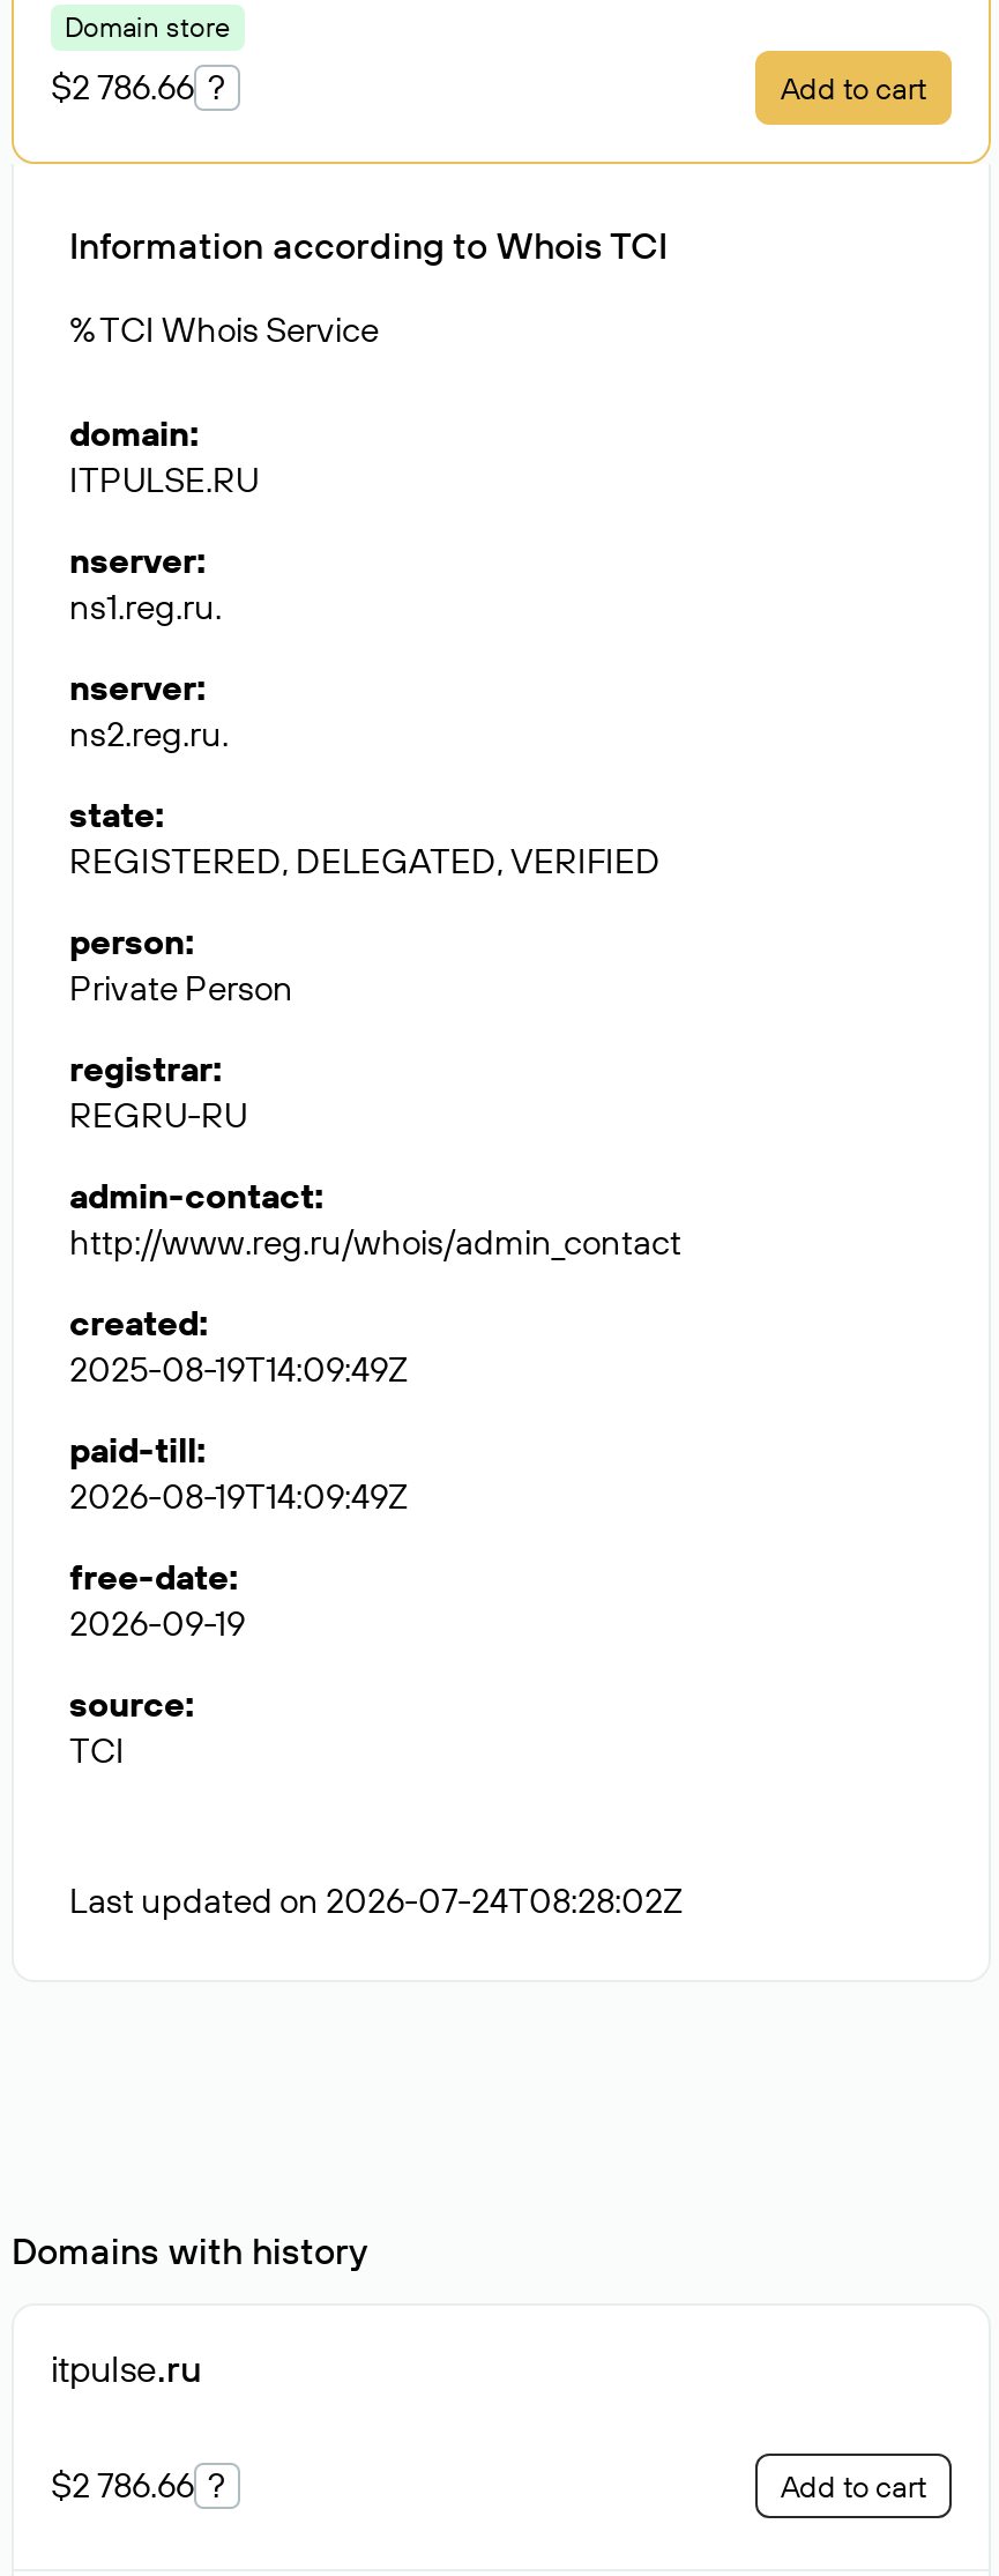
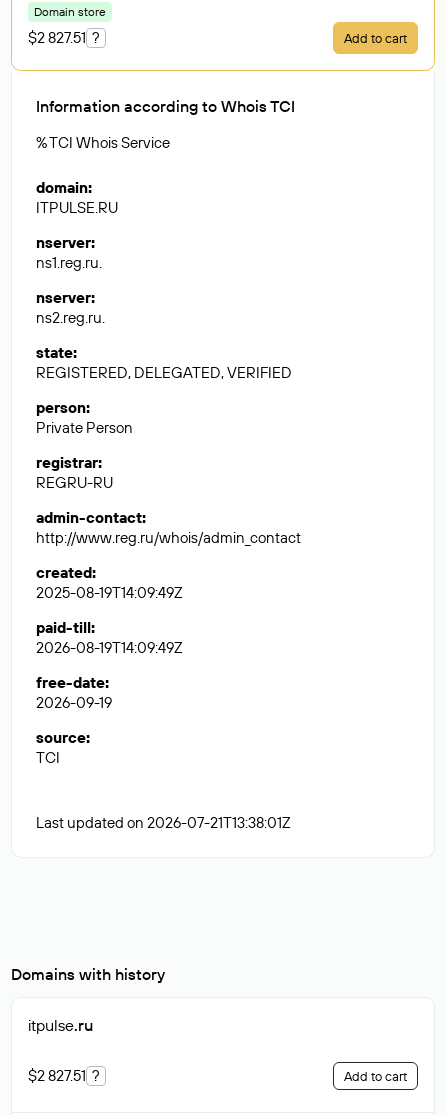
[51,65,226,109] $2 786.66 ? -> [28,28,100,47] $2 827.51 ?
[69,1878,684,1922] Last updated on 2026-07-24T08:28:02Z -> [36,813,291,832] Last updated on 2026-07-21T13:38:01Z
[51,2463,226,2507] $2 786.66 ? -> [28,1066,100,1085] $2 827.51 ?

